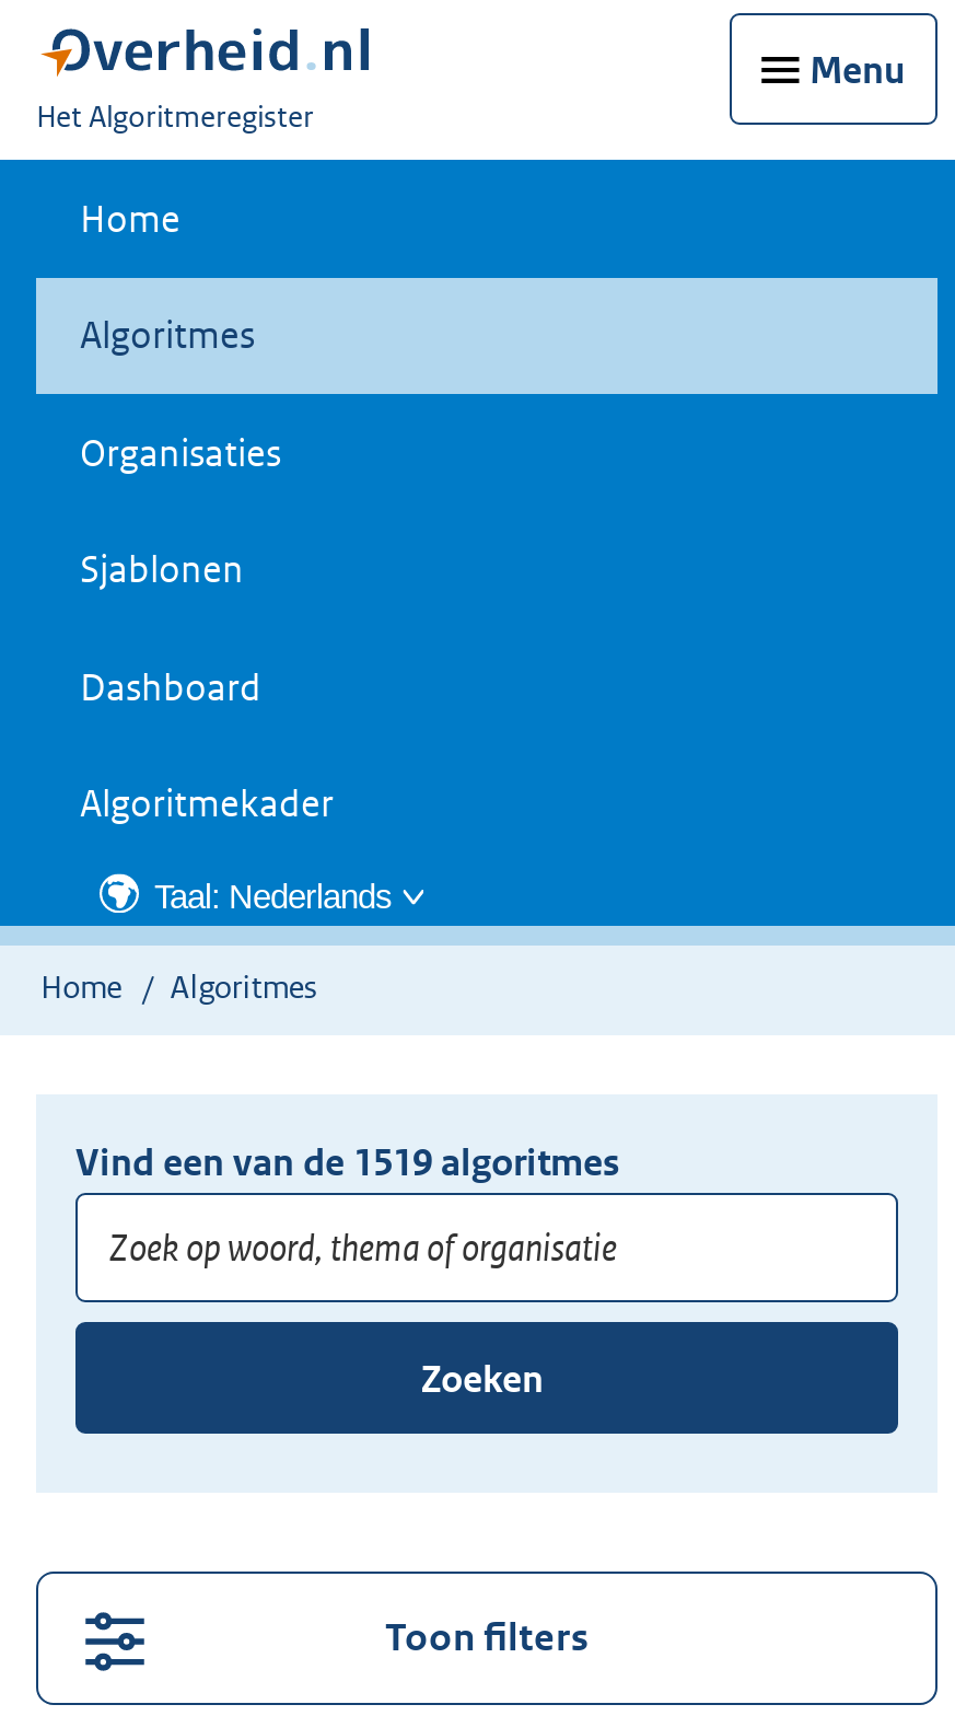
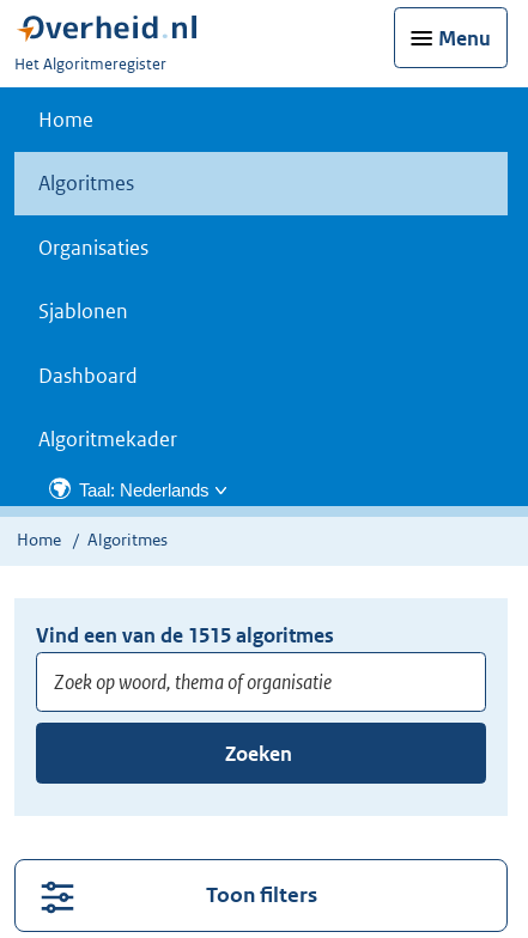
[75,1138,620,1187] Vind een van de 1519 algoritmes -> [36,622,334,649] Vind een van de 1515 algoritmes

